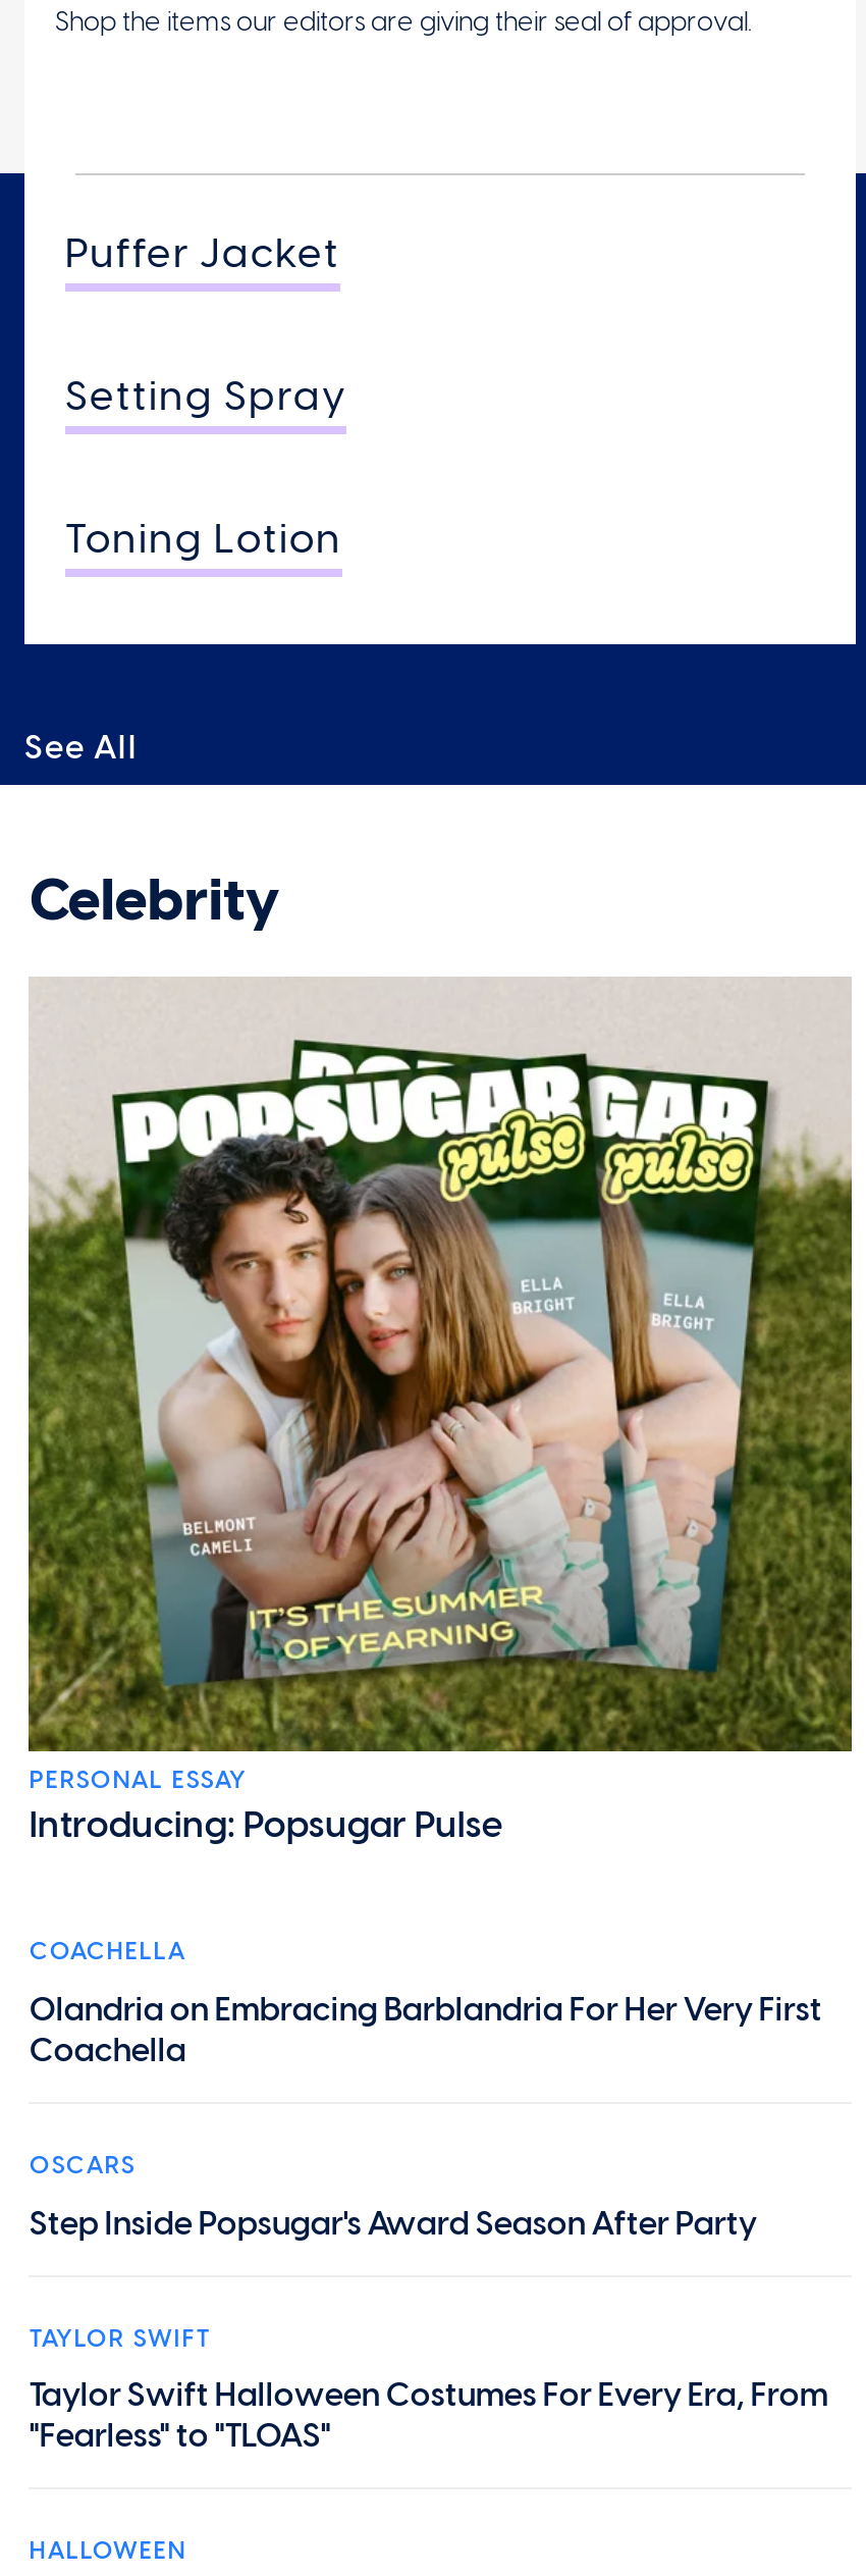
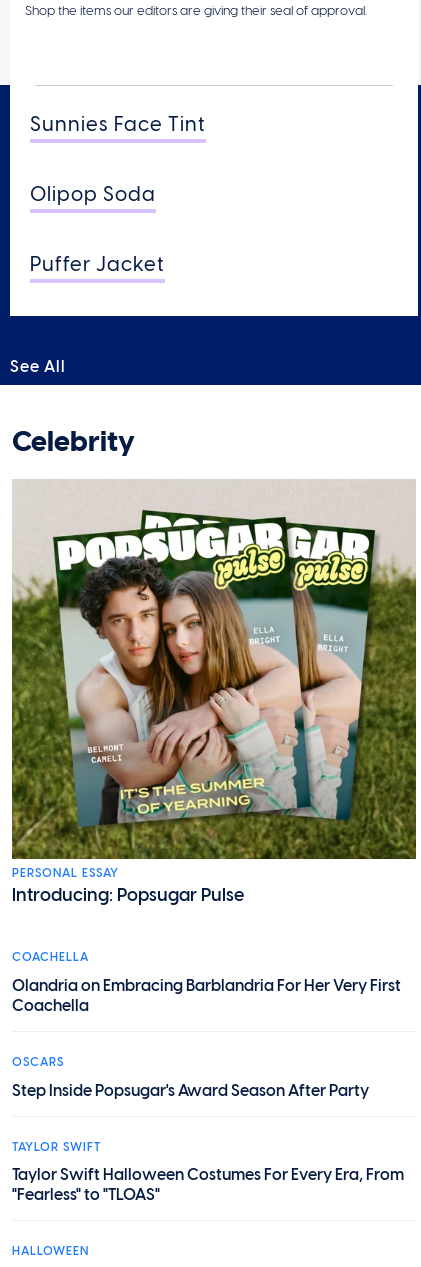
none -> [30,112,206,206] Sunnies Face Tint | Olipop Soda
moved [65,228,340,277] -> [30,252,165,276]: Puffer Jacket
[65,371,346,562] Setting Spray | Toning Lotion -> none

